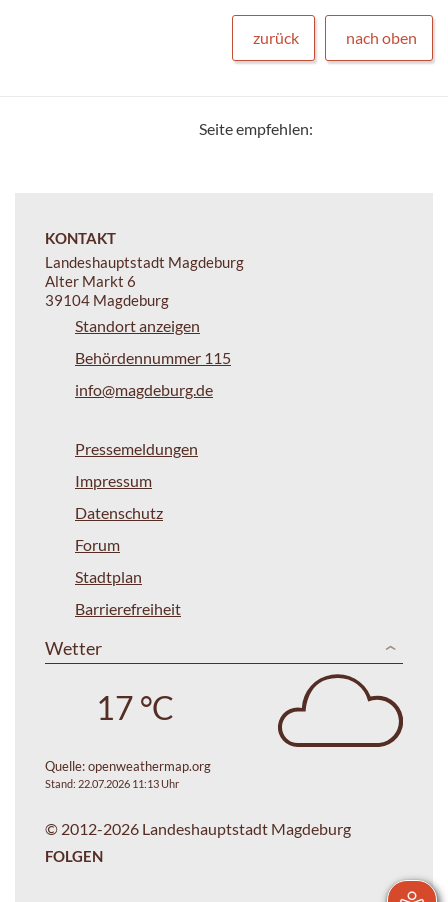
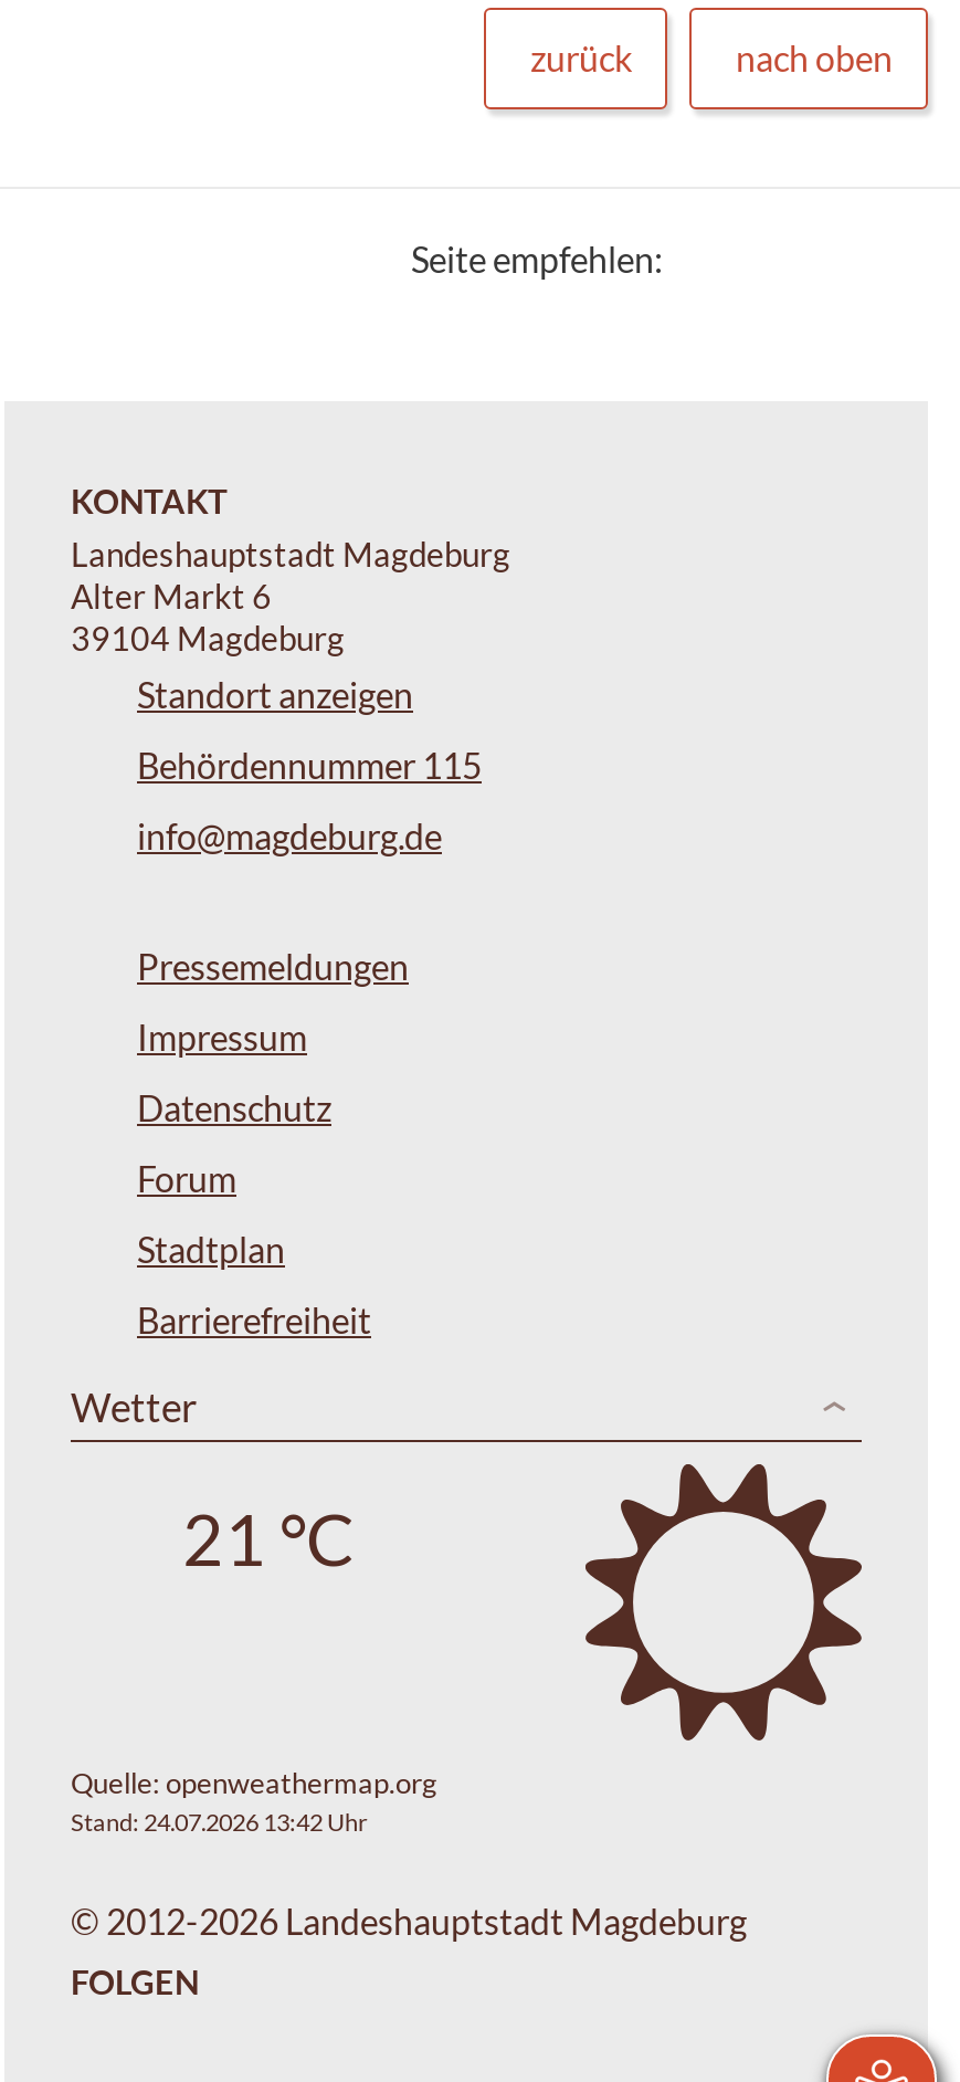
[277,673,404,748] [image] -> [583,1462,864,1741] [image]
[95,687,173,726] 17 °C -> [182,1494,355,1580] 21 °C
[45,777,179,790] Stand: 22.07.2026 11:13 Uhr -> [71,1806,367,1835] Stand: 24.07.2026 13:42 Uhr

